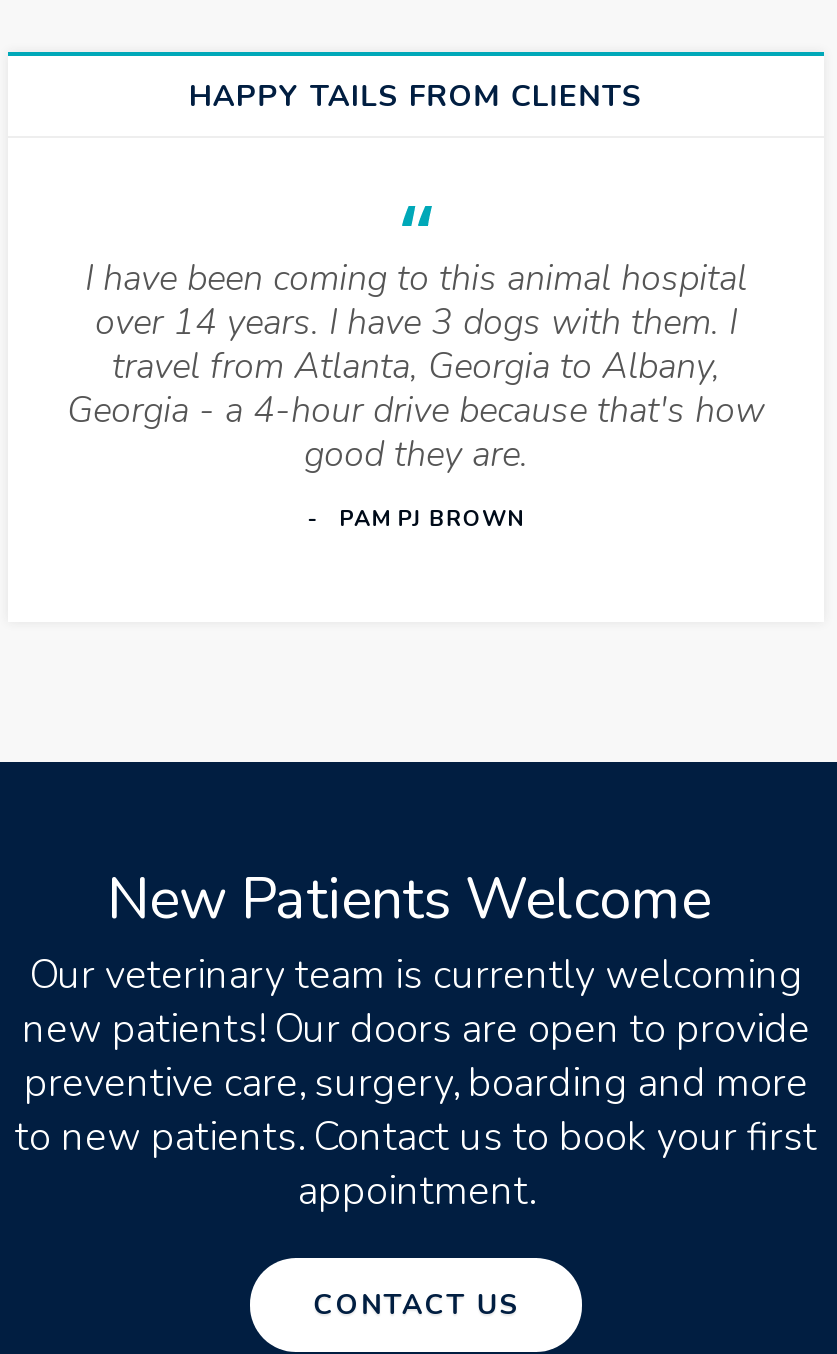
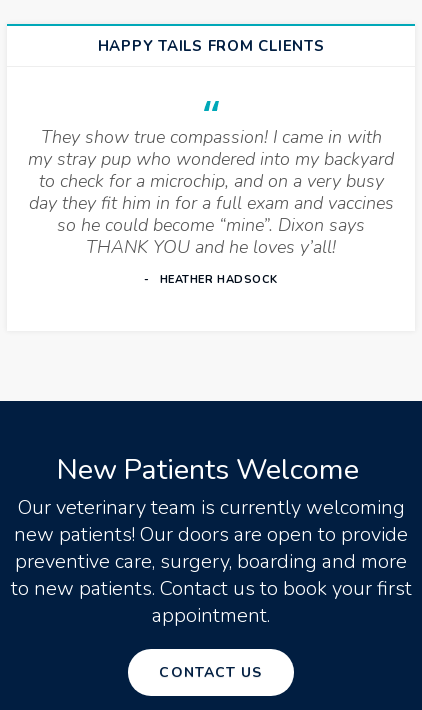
[67,255,765,479] I have been coming to this animal hospital | over 14 years. I have 3 dogs with them. I | travel from Atlanta, Georgia to Albany, | Georgia - a 4-hour drive because that's how | good they are. -> [28,125,394,259] They show true compassion! I came in with | my stray pup who wondered into my backyard | to check for a microchip, and on a very busy | day they fit him in for a full exam and vaccines | so he could become “mine”. Dixon says | THANK YOU and he loves y’all!
[339,505,524,535] PAM PJ BROWN -> [160,272,278,287] HEATHER HADSOCK

